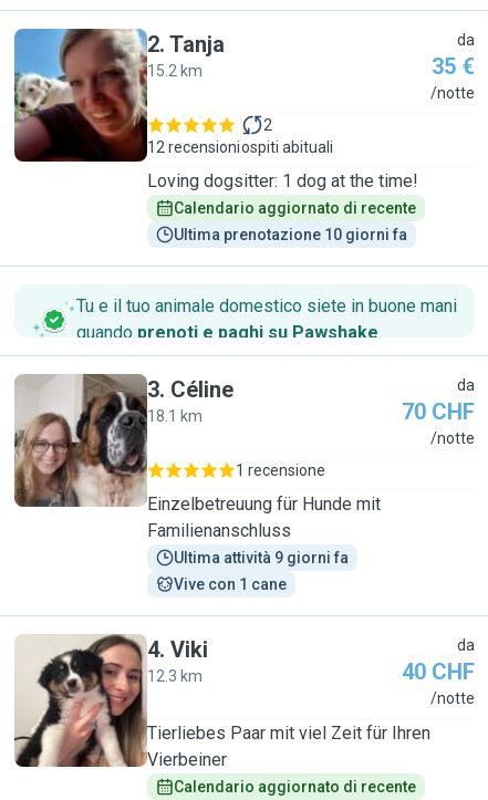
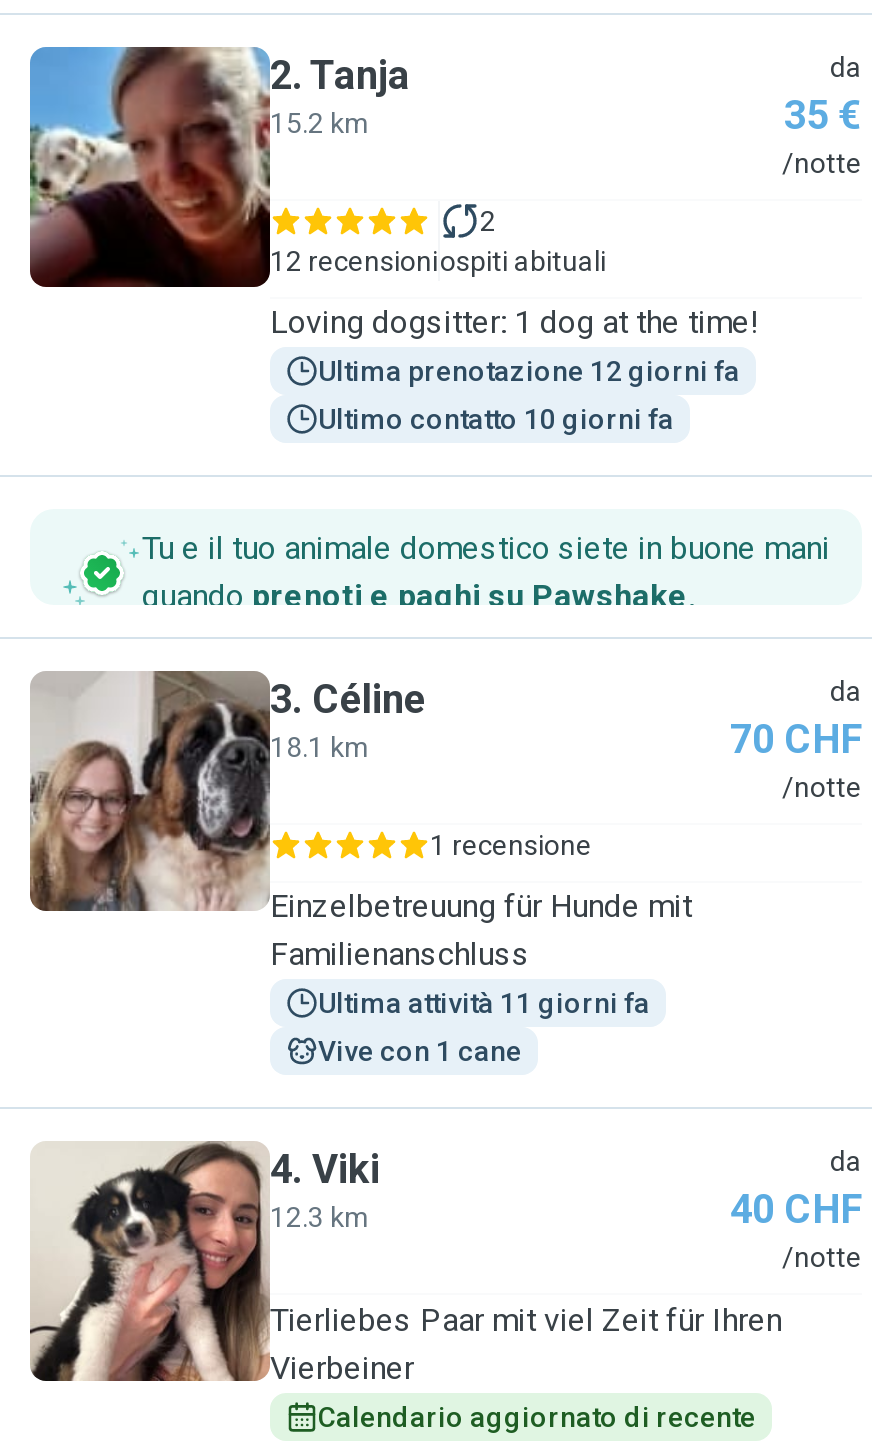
[174,199,416,217] Calendario aggiornato di recente -> [318,355,740,387] Ultima prenotazione 12 giorni fa
[174,226,407,243] Ultima prenotazione 10 giorni fa -> [318,403,674,435] Ultimo contatto 10 giorni fa
[174,549,349,567] Ultima attività 9 giorni fa -> [318,987,650,1019] Ultima attività 11 giorni fa

